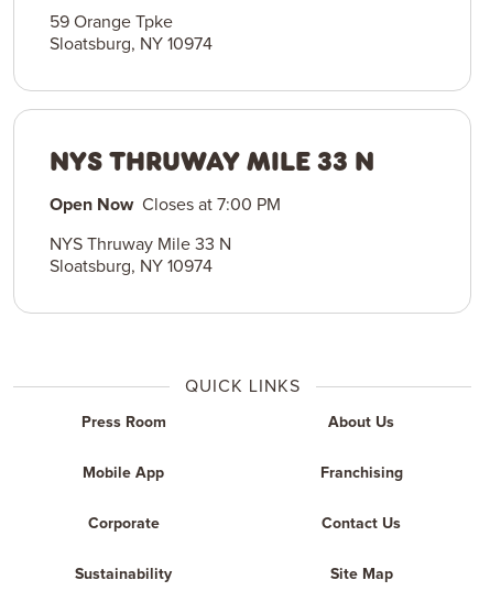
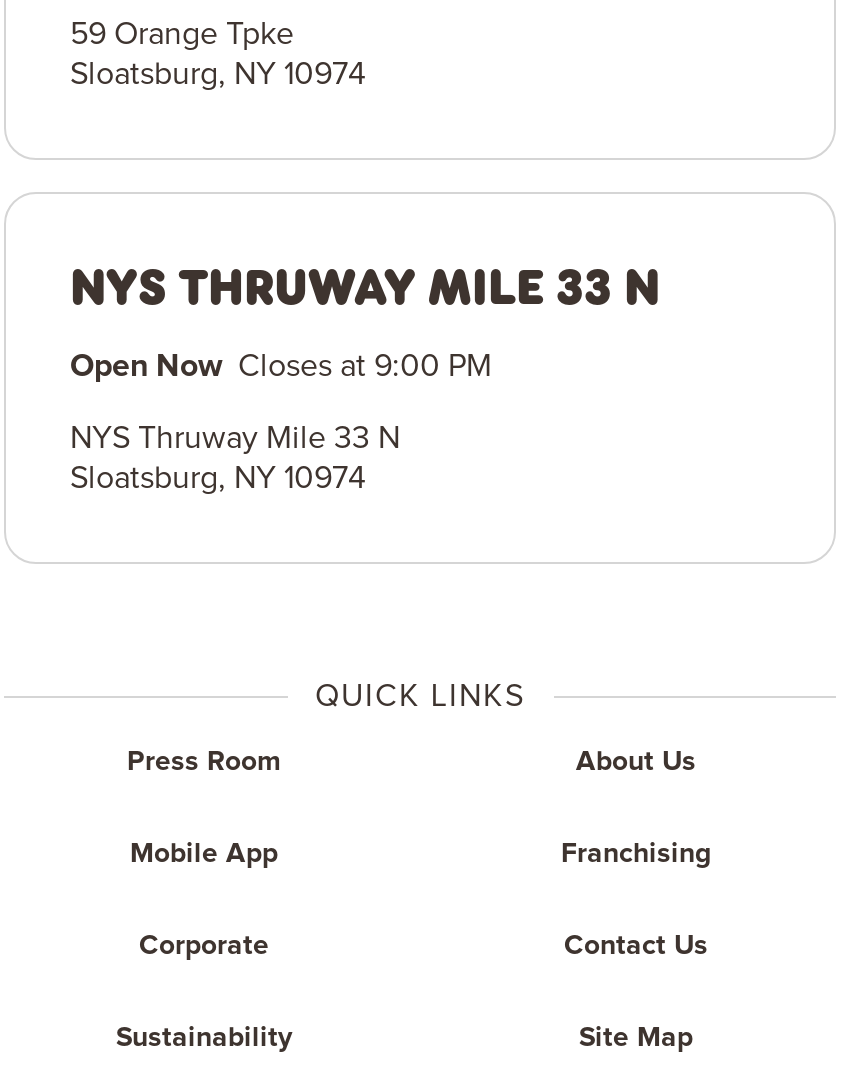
[50,196,281,214] Open Now Closes at 7:00 PM -> [70,350,492,382] Open Now Closes at 9:00 PM

